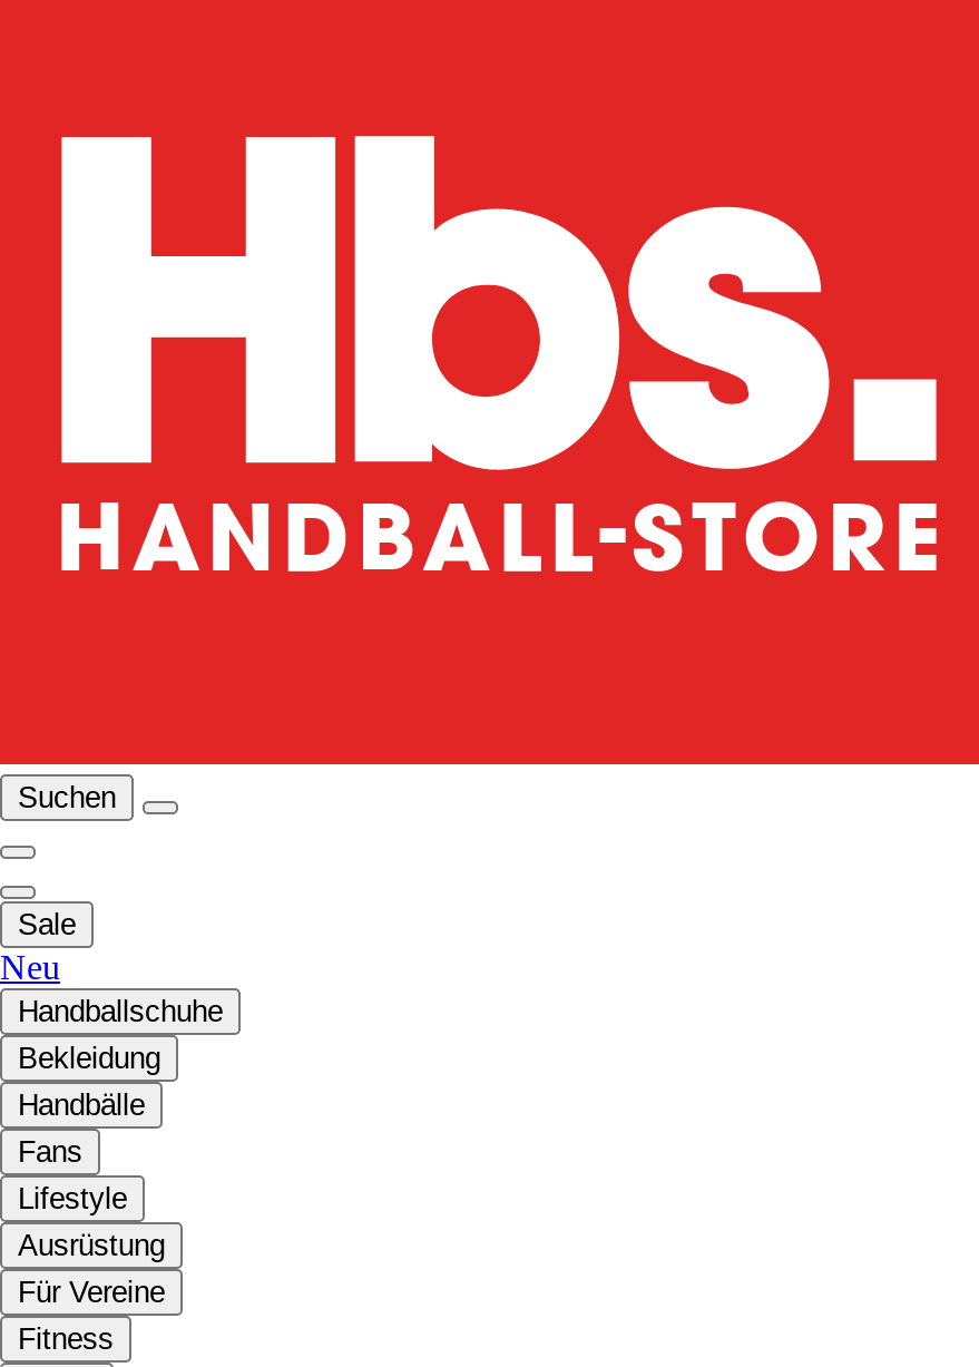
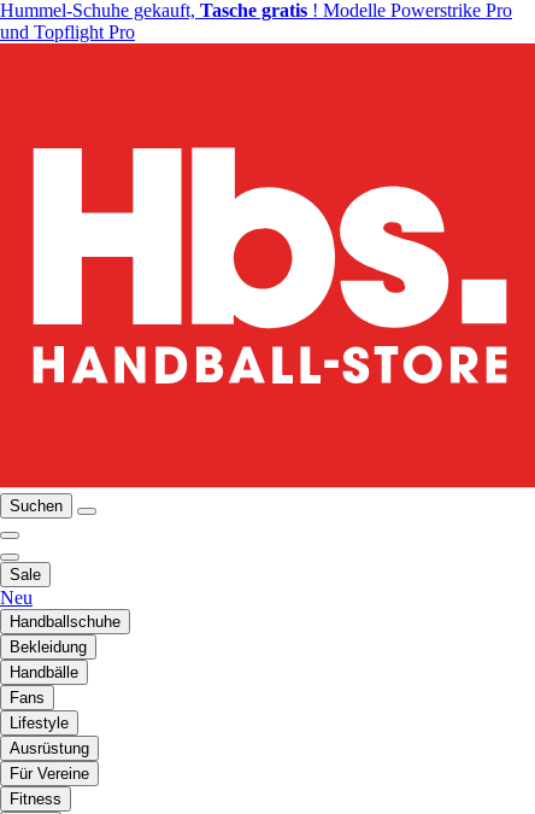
none -> [0,0,512,42] Hummel-Schuhe gekauft, Tasche gratis! Modelle Powerstrike Pro | und Topflight Pro

